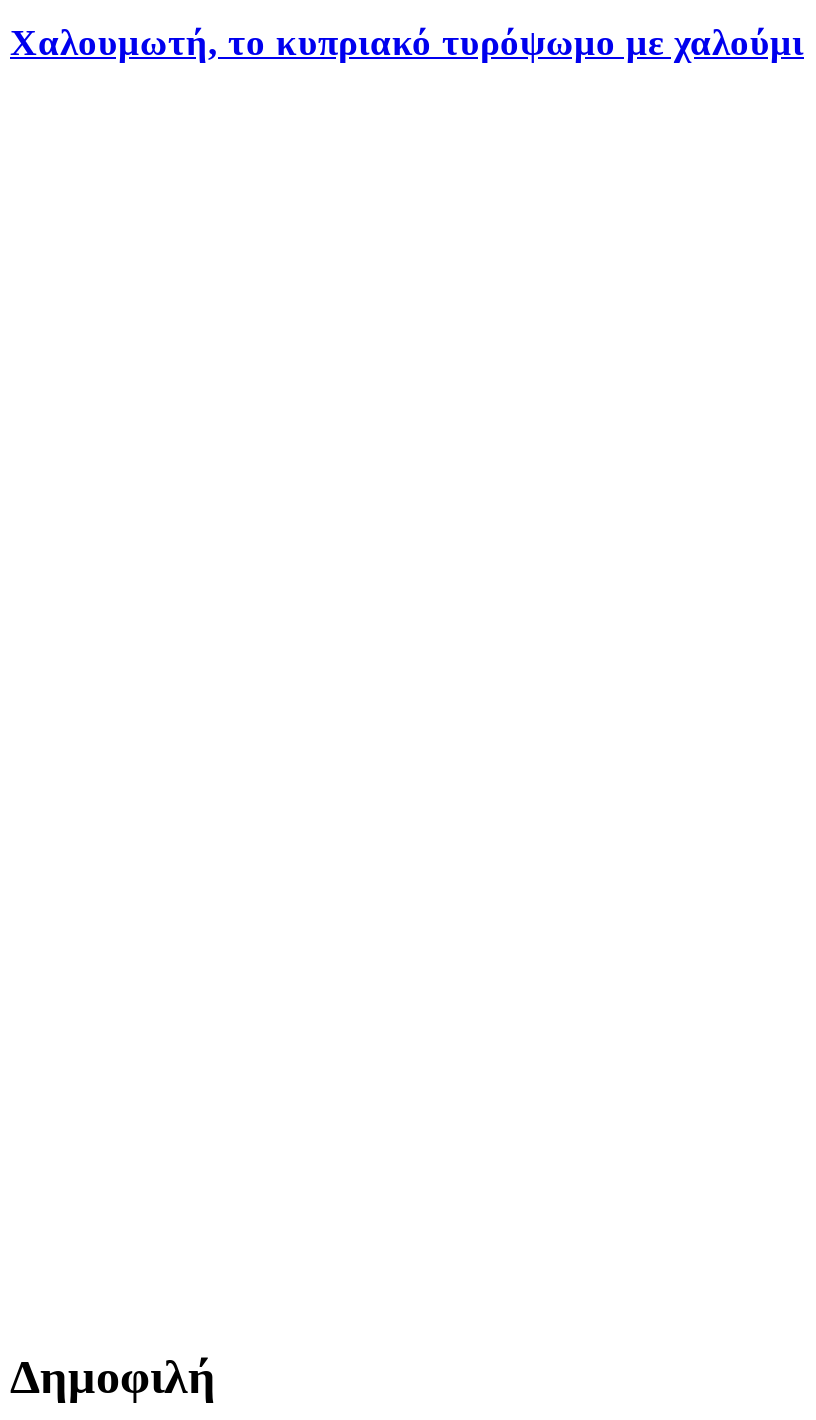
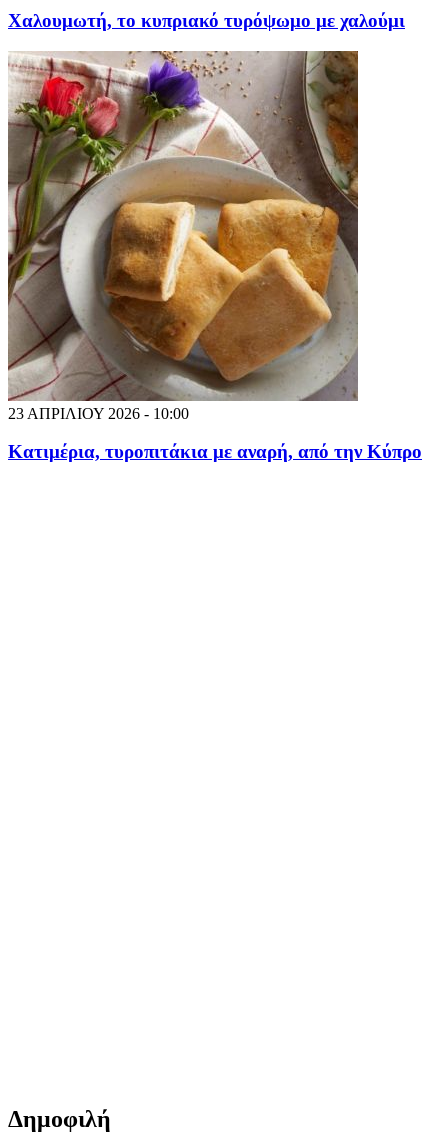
none -> [7,50,422,462] [image] | 23 ΑΠΡΙΛΙΟΥ 2026 - 10:00 | Κατιμέρια, τυροπιτάκια με αναρή, από την Κύπρο

